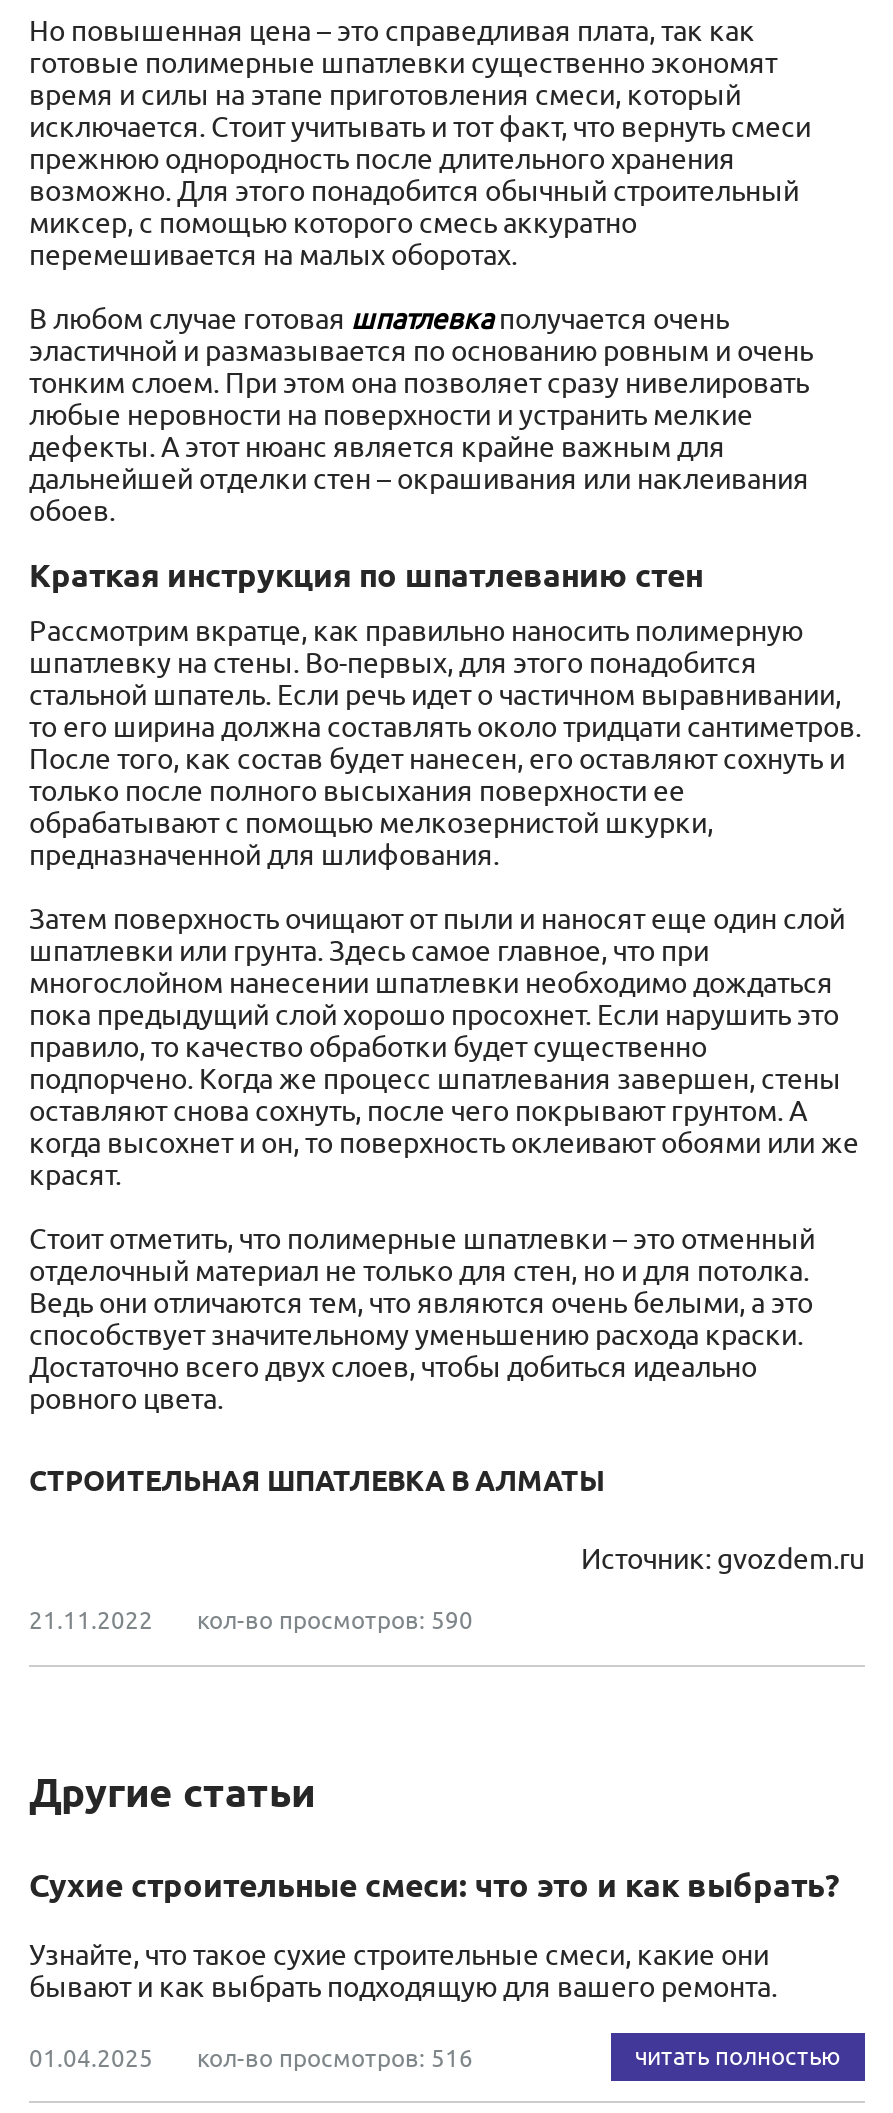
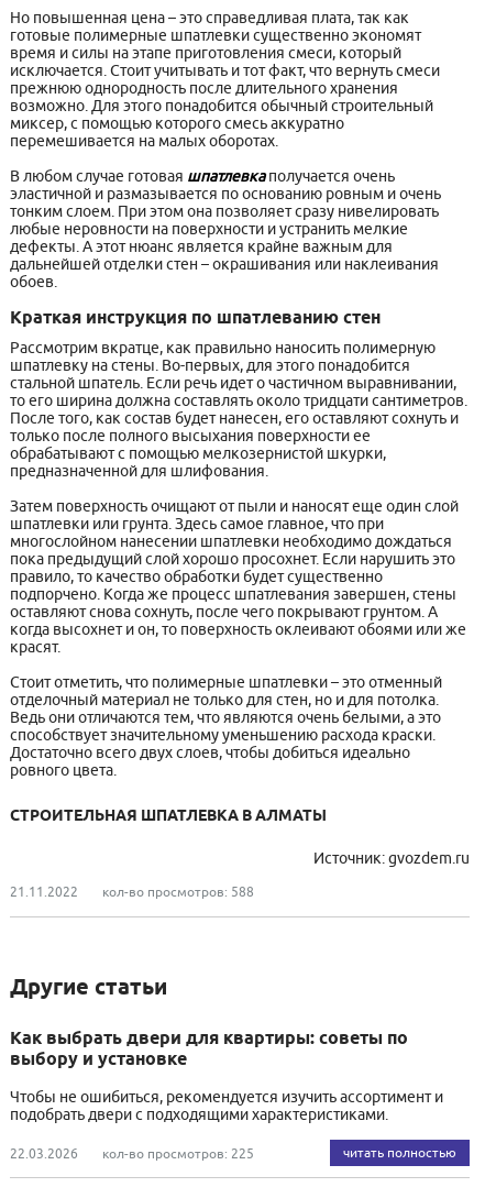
[197,1605,473,1635] кол-во просмотров: 590 -> [102,883,254,900] кол-во просмотров: 588
[29,1867,839,1905] Сухие строительные смеси: что это и как выбрать? -> [10,1028,408,1069] Как выбрать двери для квартиры: советы по | выбору и установке
[29,1939,777,2003] Узнайте, что такое сухие строительные смеси, какие они | бывают и как выбрать подходящую для вашего ремонта. -> [10,1088,443,1123] Чтобы не ошибиться, рекомендуется изучить ассортимент и | подобрать двери с подходящими характеристиками.
[29,2042,473,2072] 01.04.2025 | кол-во просмотров: 516 -> [10,1145,254,1161] 22.03.2026 | кол-во просмотров: 225

